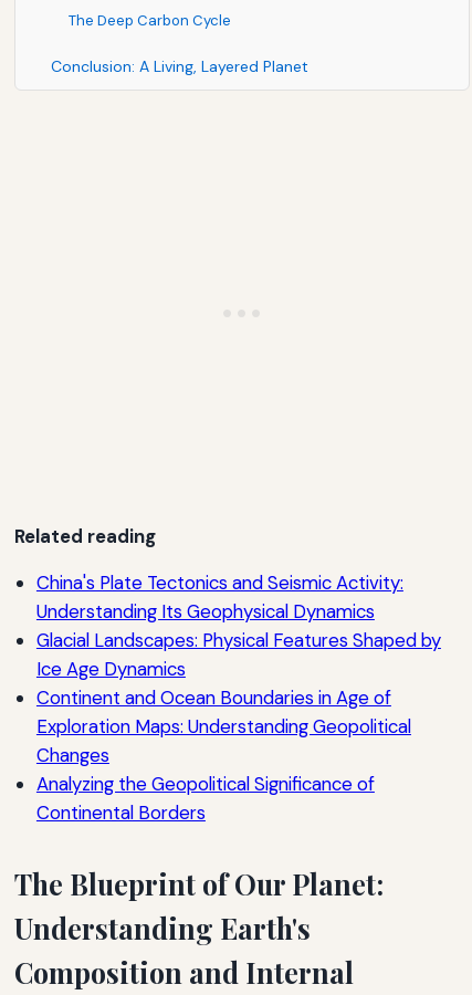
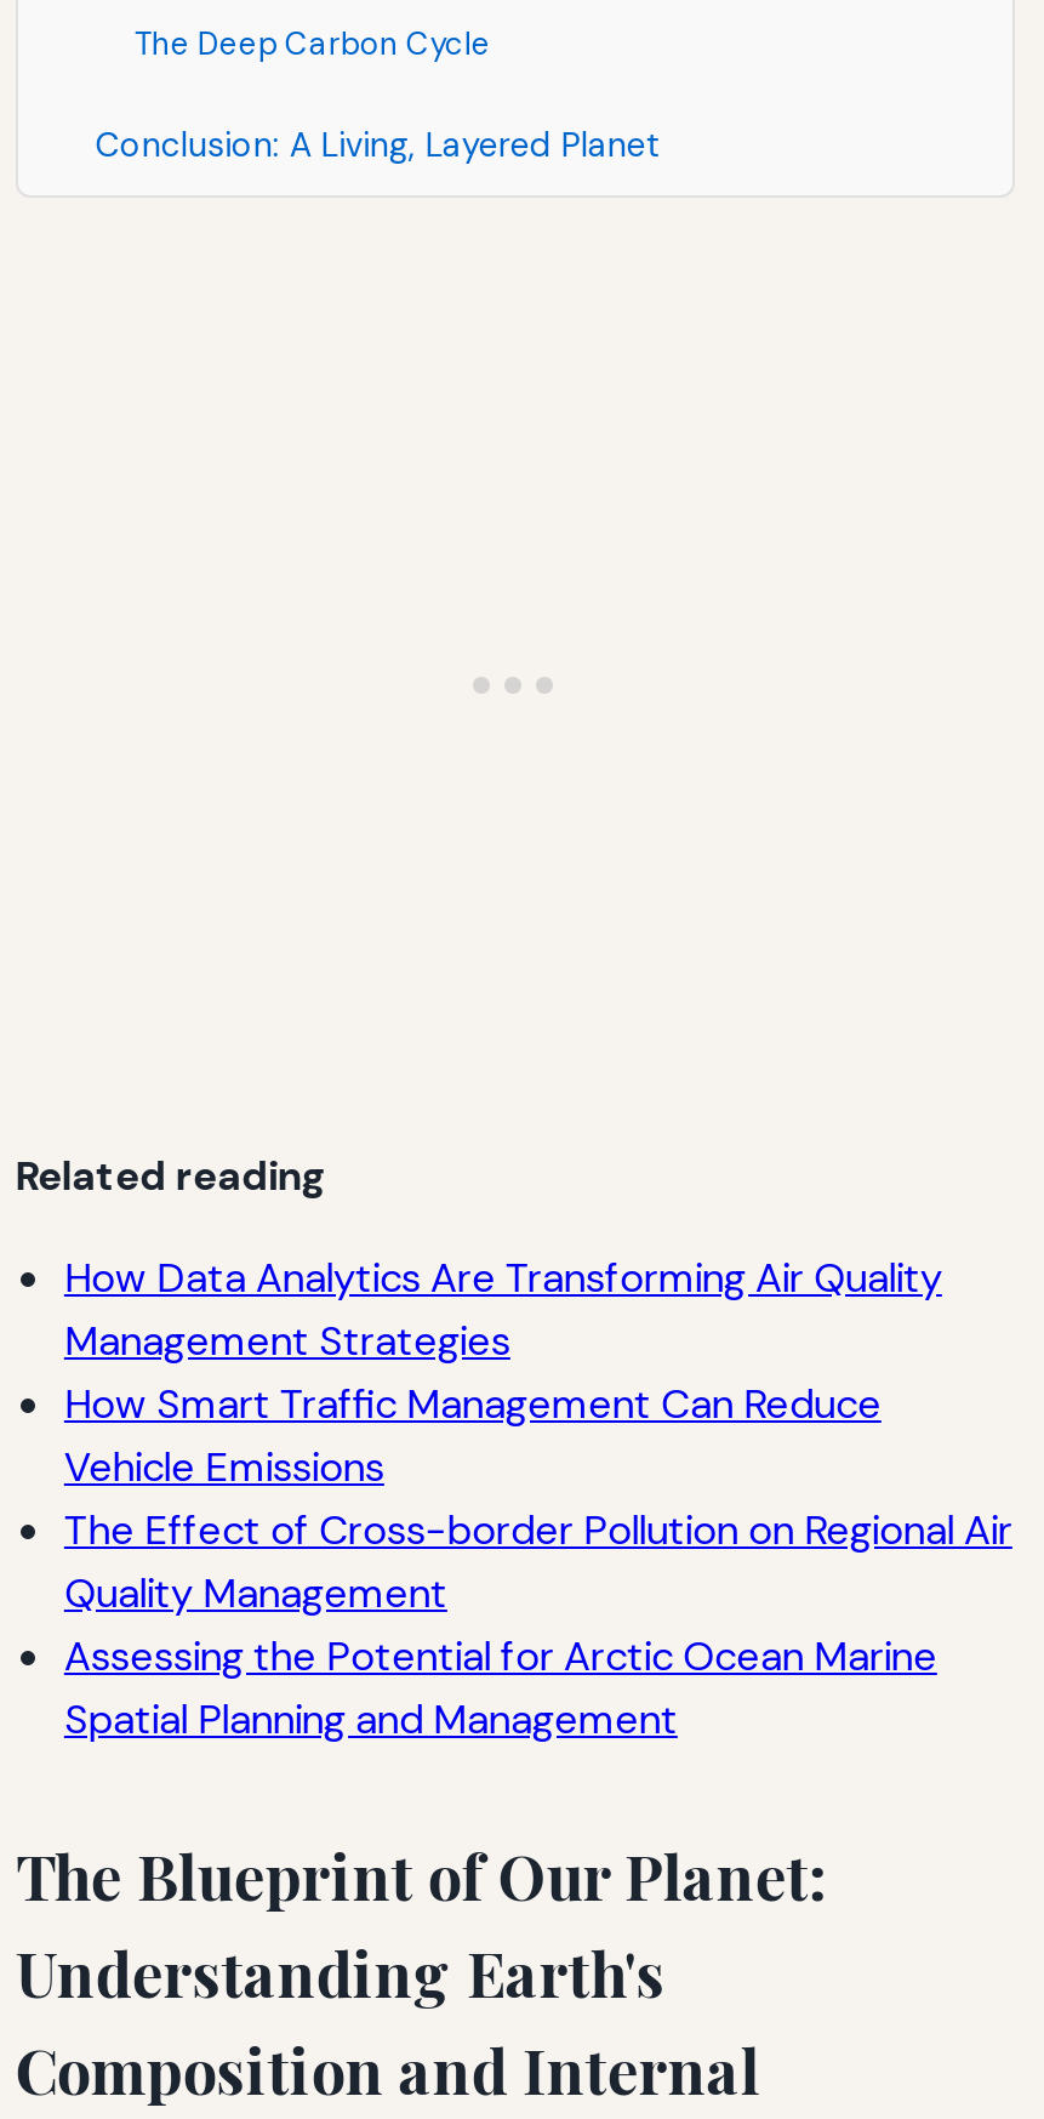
[36,571,441,825] China's Plate Tectonics and Seismic Activity: | Understanding Its Geophysical Dynamics | Glacial Landscapes: Physical Features Shaped by | Ice Age Dynamics | Continent and Ocean Boundaries in Age of | Exploration Maps: Understanding Geopolitical | Changes | Analyzing the Geopolitical Significance of | Continental Borders -> [64,1252,1012,1747] How Data Analytics Are Transforming Air Quality | Management Strategies | How Smart Traffic Management Can Reduce | Vehicle Emissions | The Effect of Cross-border Pollution on Regional Air | Quality Management | Assessing the Potential for Arctic Ocean Marine | Spatial Planning and Management

